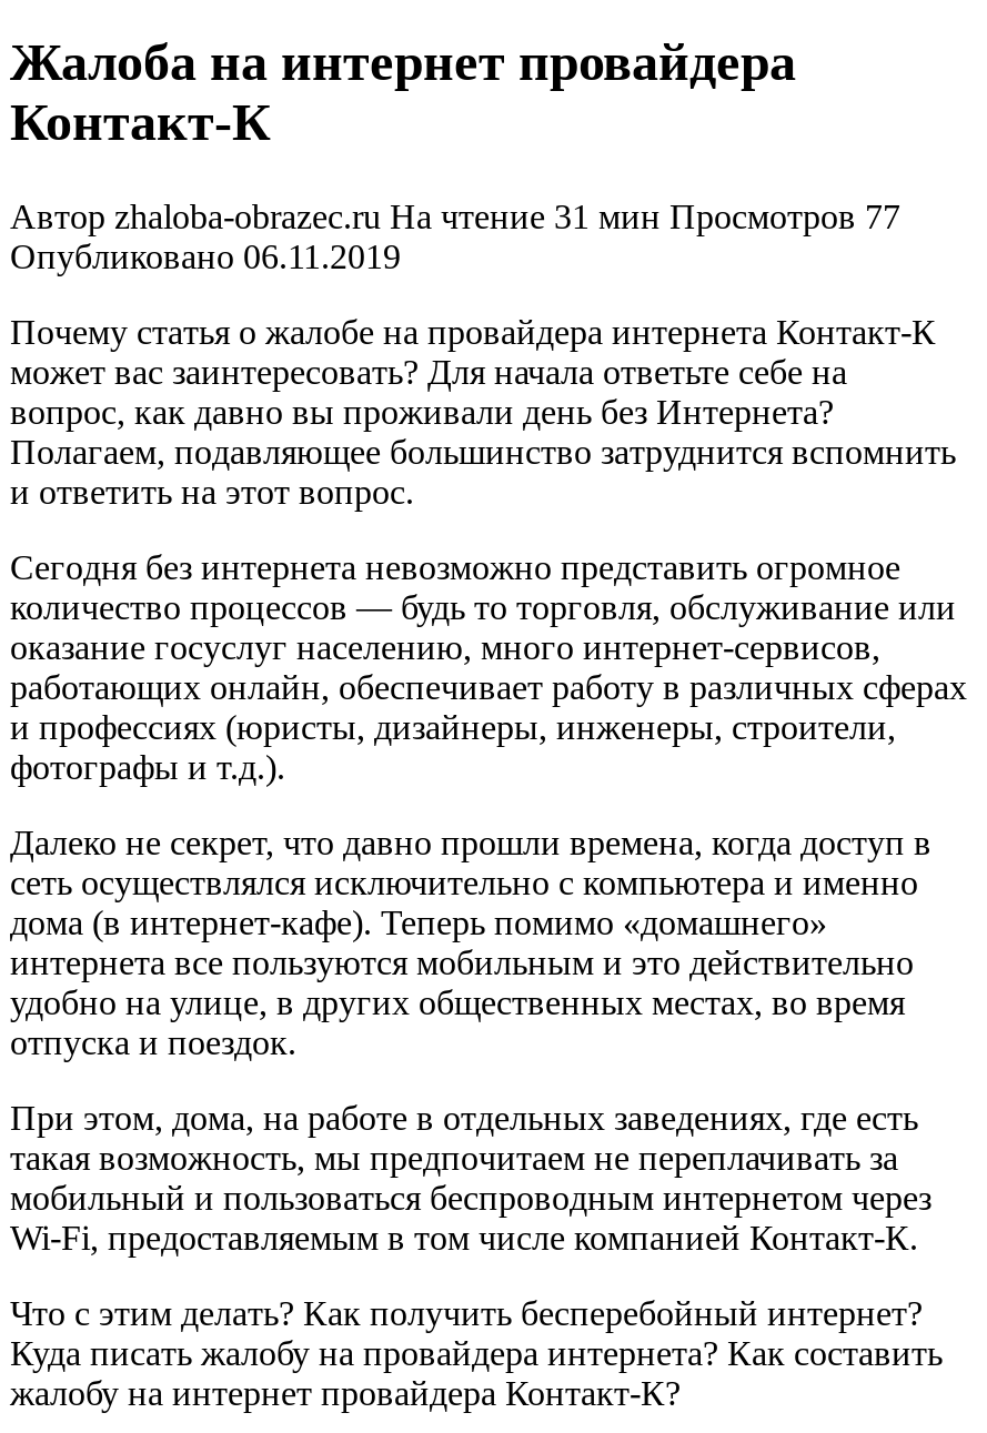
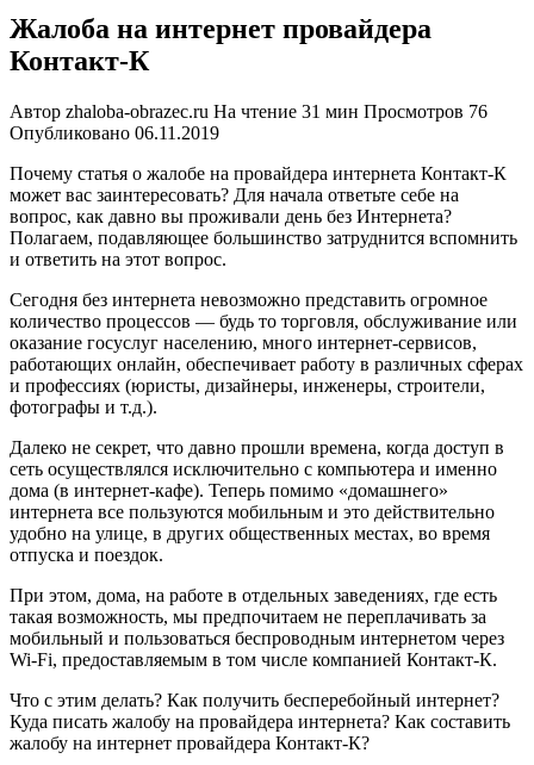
[10,197,900,235] Автор zhaloba-obrazec.ru На чтение 31 мин Просмотров 77 -> [10,101,488,121] Автор zhaloba-obrazec.ru На чтение 31 мин Просмотров 76

